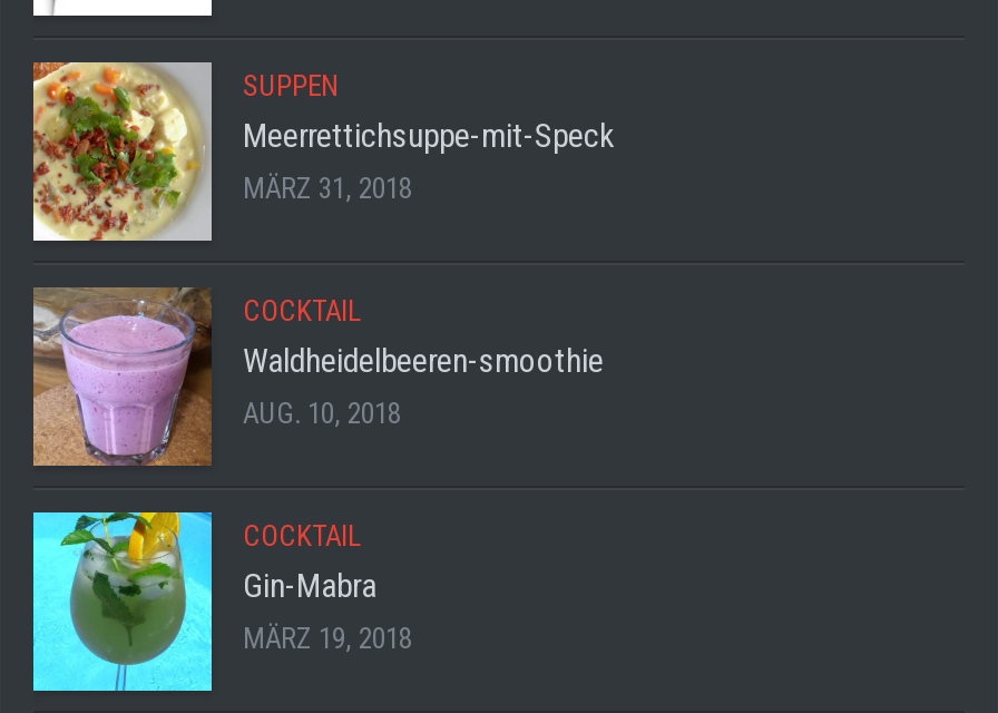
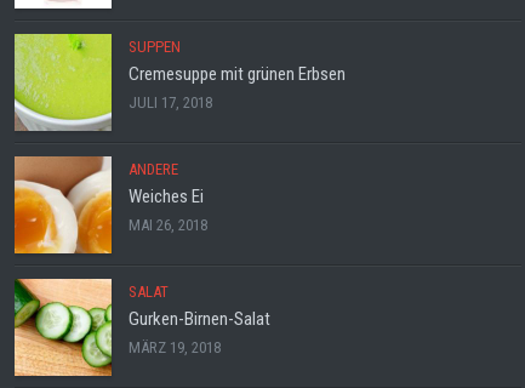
[31,60,615,241] [image] | Meerrettichsuppe-mit-Speck | MÄRZ 31, 2018 -> [13,33,346,131] [image] | Cremesuppe mit grünen Erbsen | JULI 17, 2018
[31,287,604,468] [image] | COCKTAIL | Waldheidelbeeren-smoothie | AUG. 10, 2018 -> [13,155,207,255] [image] | ANDERE | Weiches Ei | MAI 26, 2018
[31,510,376,693] [image] | COCKTAIL | Gin-Mabra -> [13,278,270,377] [image] | SALAT | Gurken-Birnen-Salat

